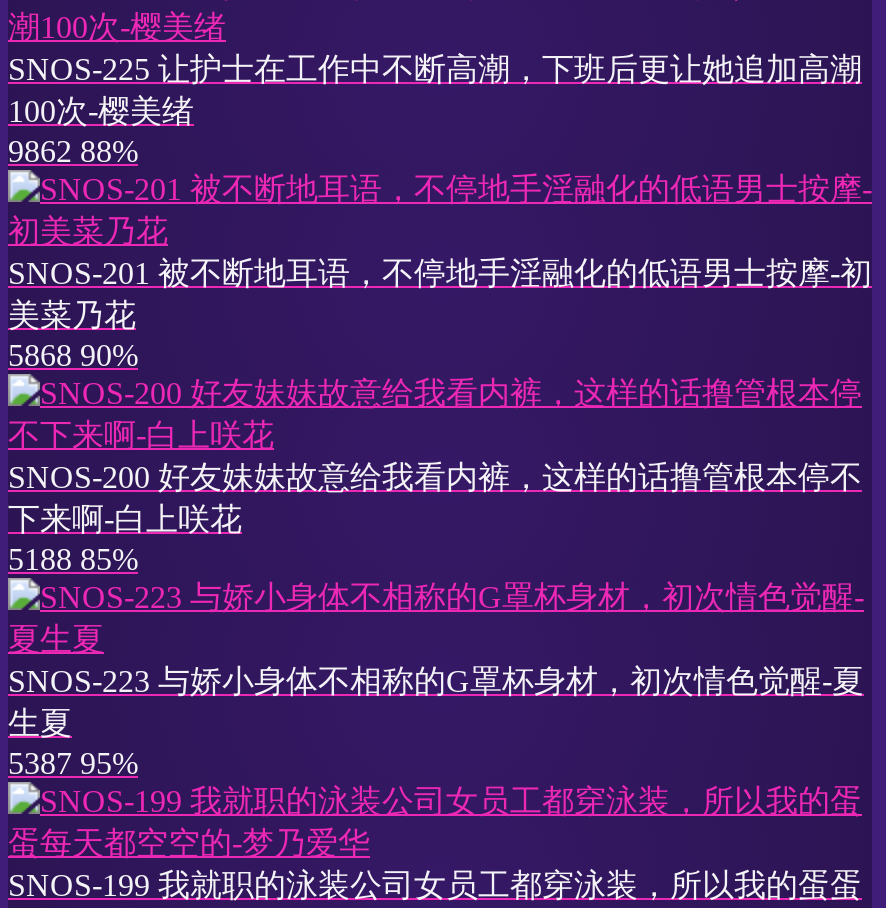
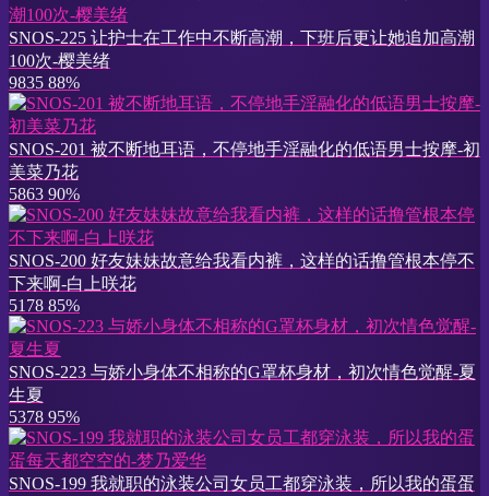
[8,133,138,167] 9862 88% -> [9,73,80,91] 9835 88%
[8,337,138,371] 5868 90% -> [9,184,80,203] 5863 90%
[8,541,138,575] 5188 85% -> [9,296,80,314] 5178 85%
[8,745,138,779] 5387 95% -> [9,407,80,426] 5378 95%

